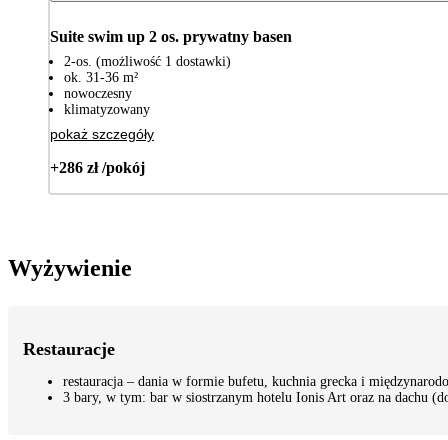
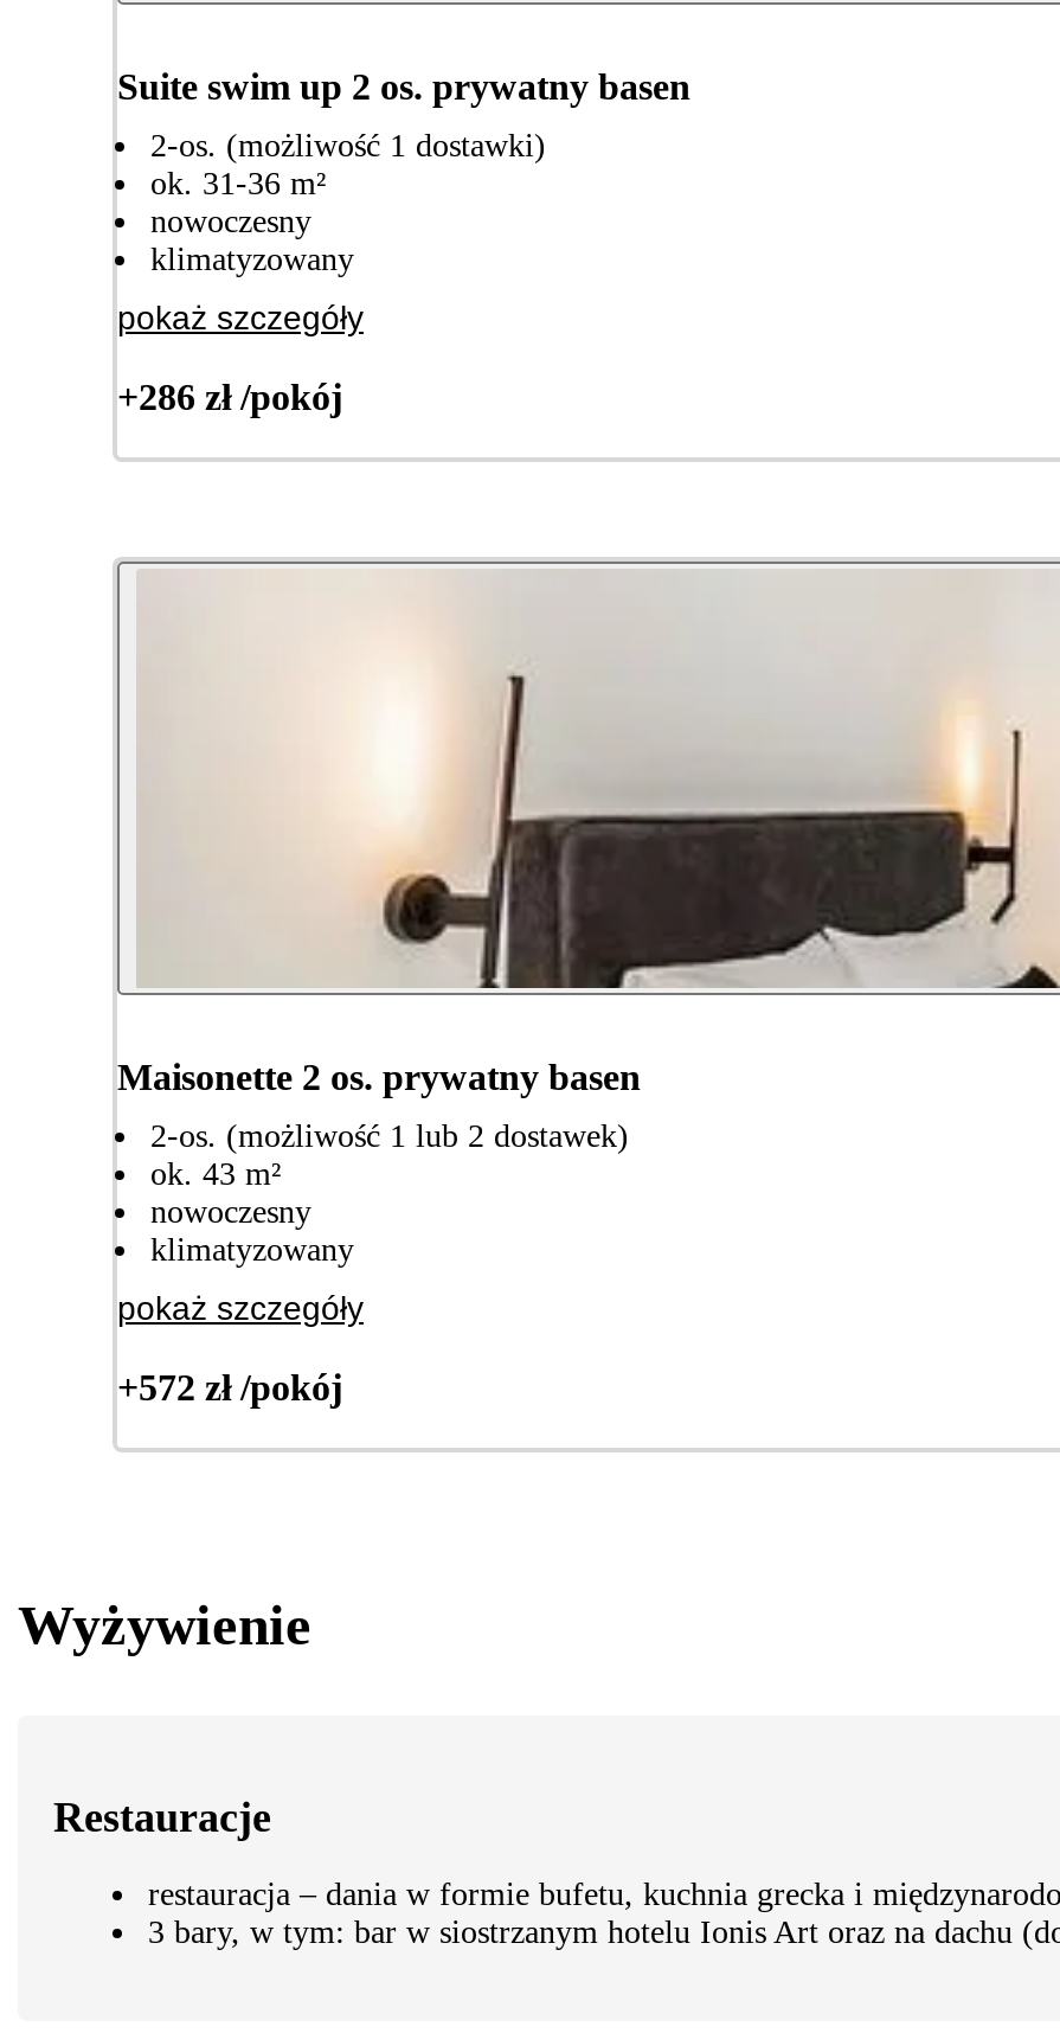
none -> [117,557,1053,1407] [image] | Maisonette 2 os. prywatny basen | 2-os. (możliwość 1 lub 2 dostawek) | ok. 43 m² | nowoczesny | klimatyzowany | pokaż szczegóły | +572 zł /pokój

